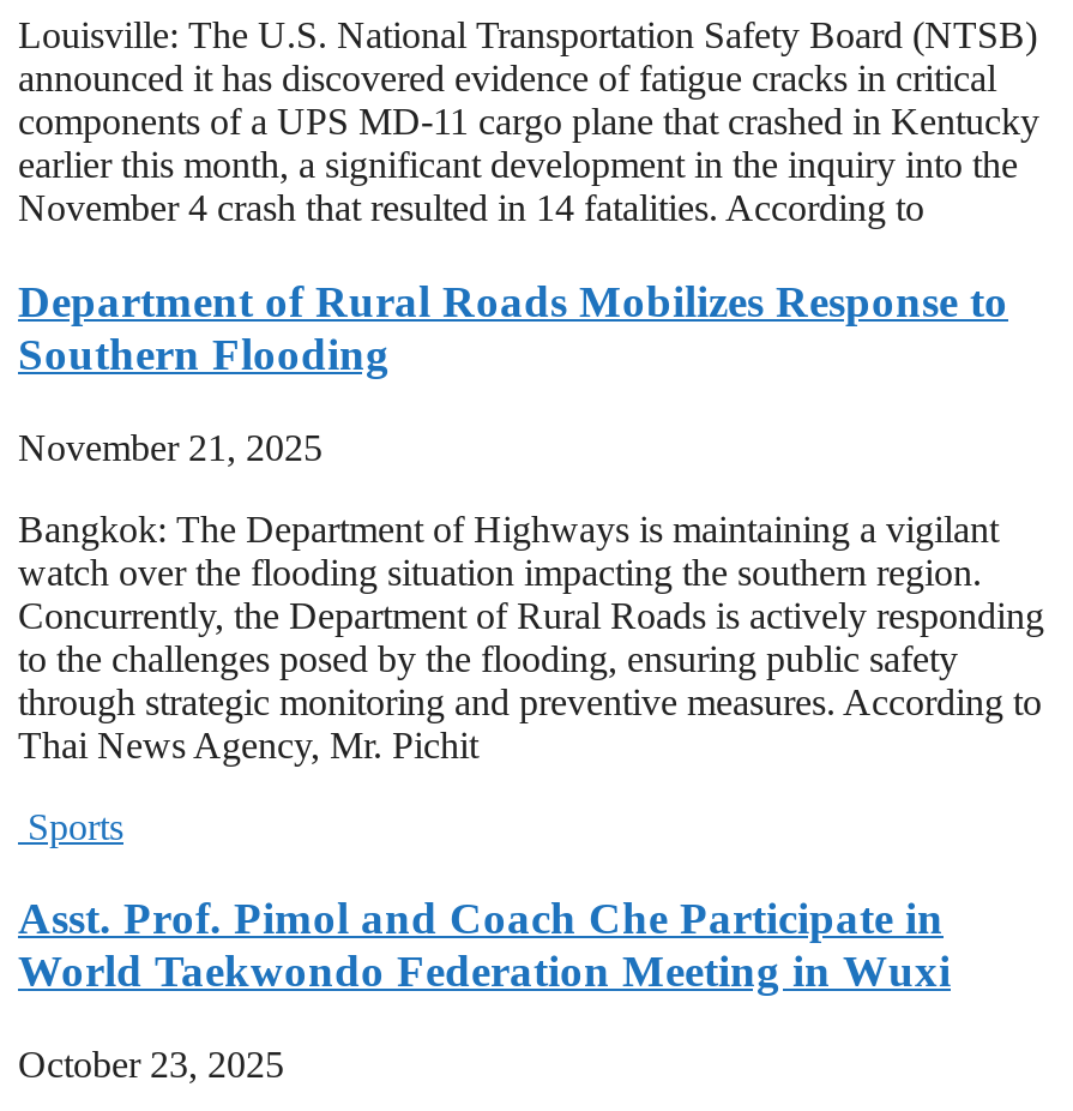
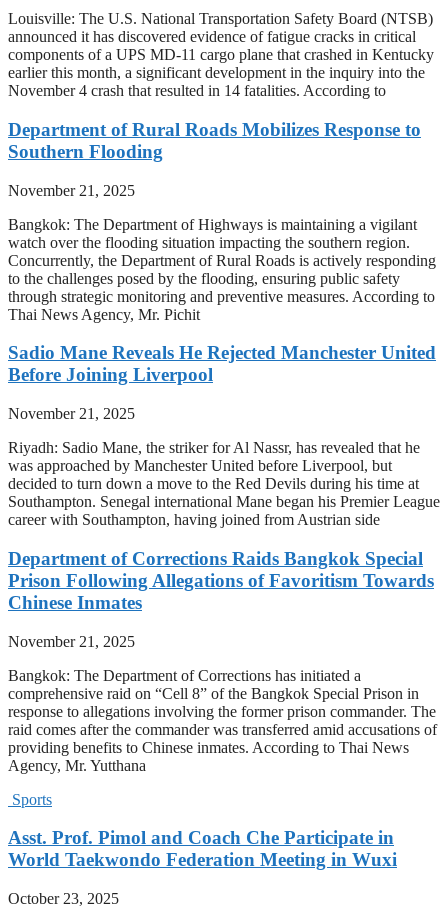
none -> [8,342,440,773] Sadio Mane Reveals He Rejected Manchester United | Before Joining Liverpool | November 21, 2025 | Riyadh: Sadio Mane, the striker for Al Nassr, has revealed that he | was approached by Manchester United before Liverpool, but | decided to turn down a move to the Red Devils during his time at | Southampton. Senegal international Mane began his Premier League | career with Southampton, having joined from Austrian side | Department of Corrections Raids Bangkok Special | Prison Following Allegations of Favoritism Towards | Chinese Inmates | November 21, 2025 | Bangkok: The Department of Corrections has initiated a | comprehensive raid on “Cell 8” of the Bangkok Special Prison in | response to allegations involving the former prison commander. The | raid comes after the commander was transferred amid accusations of | providing benefits to Chinese inmates. According to Thai News | Agency, Mr. Yutthana

